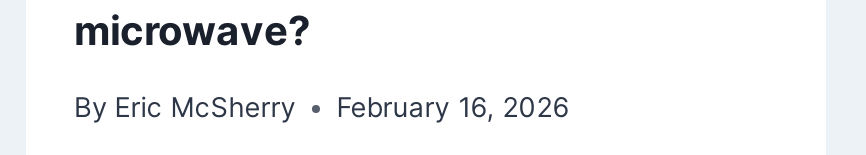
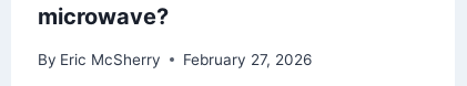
[74,91,568,123] By Eric McSherry February 16, 2026 -> [38,50,312,68] By Eric McSherry February 27, 2026

